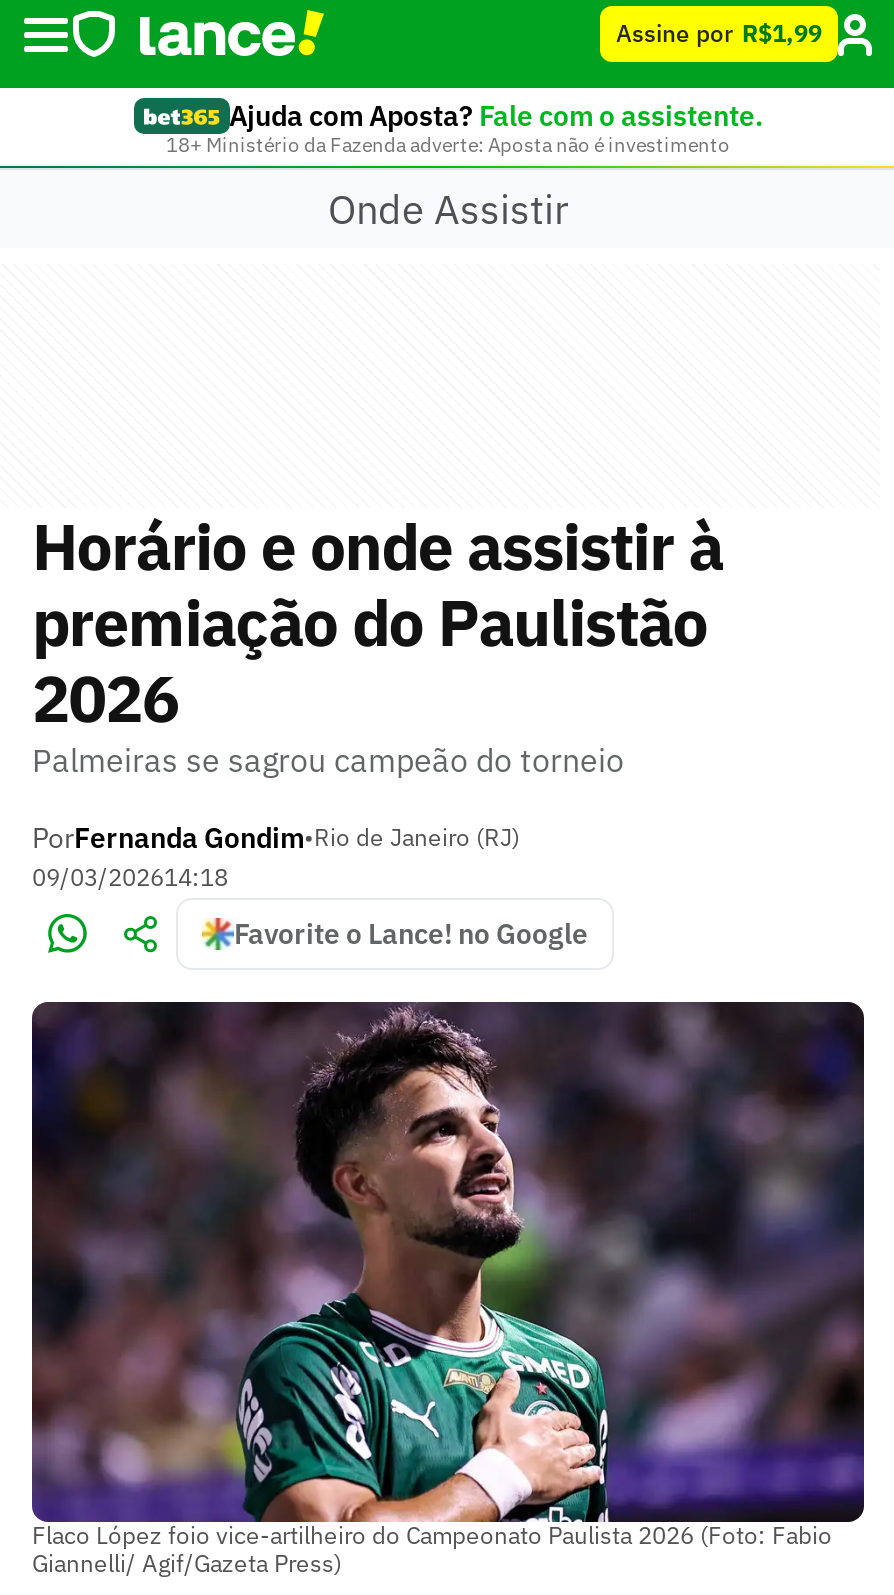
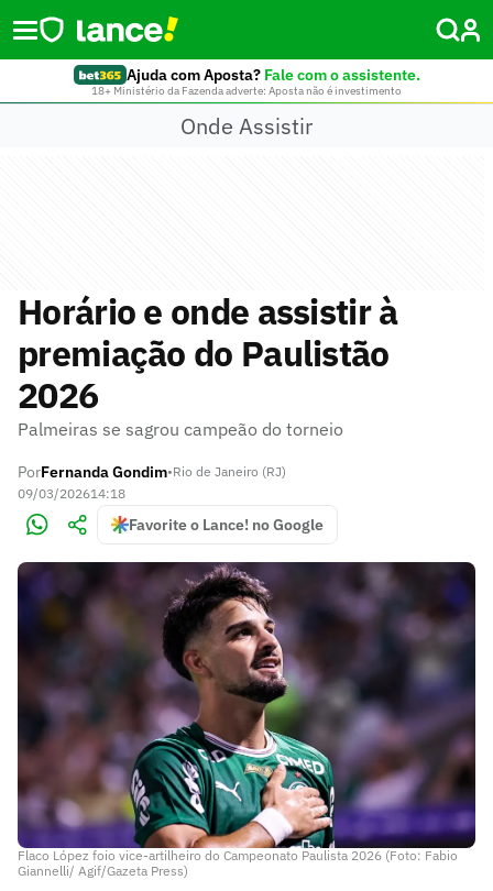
[616,18,822,48] Assine por R$1,99 -> none

